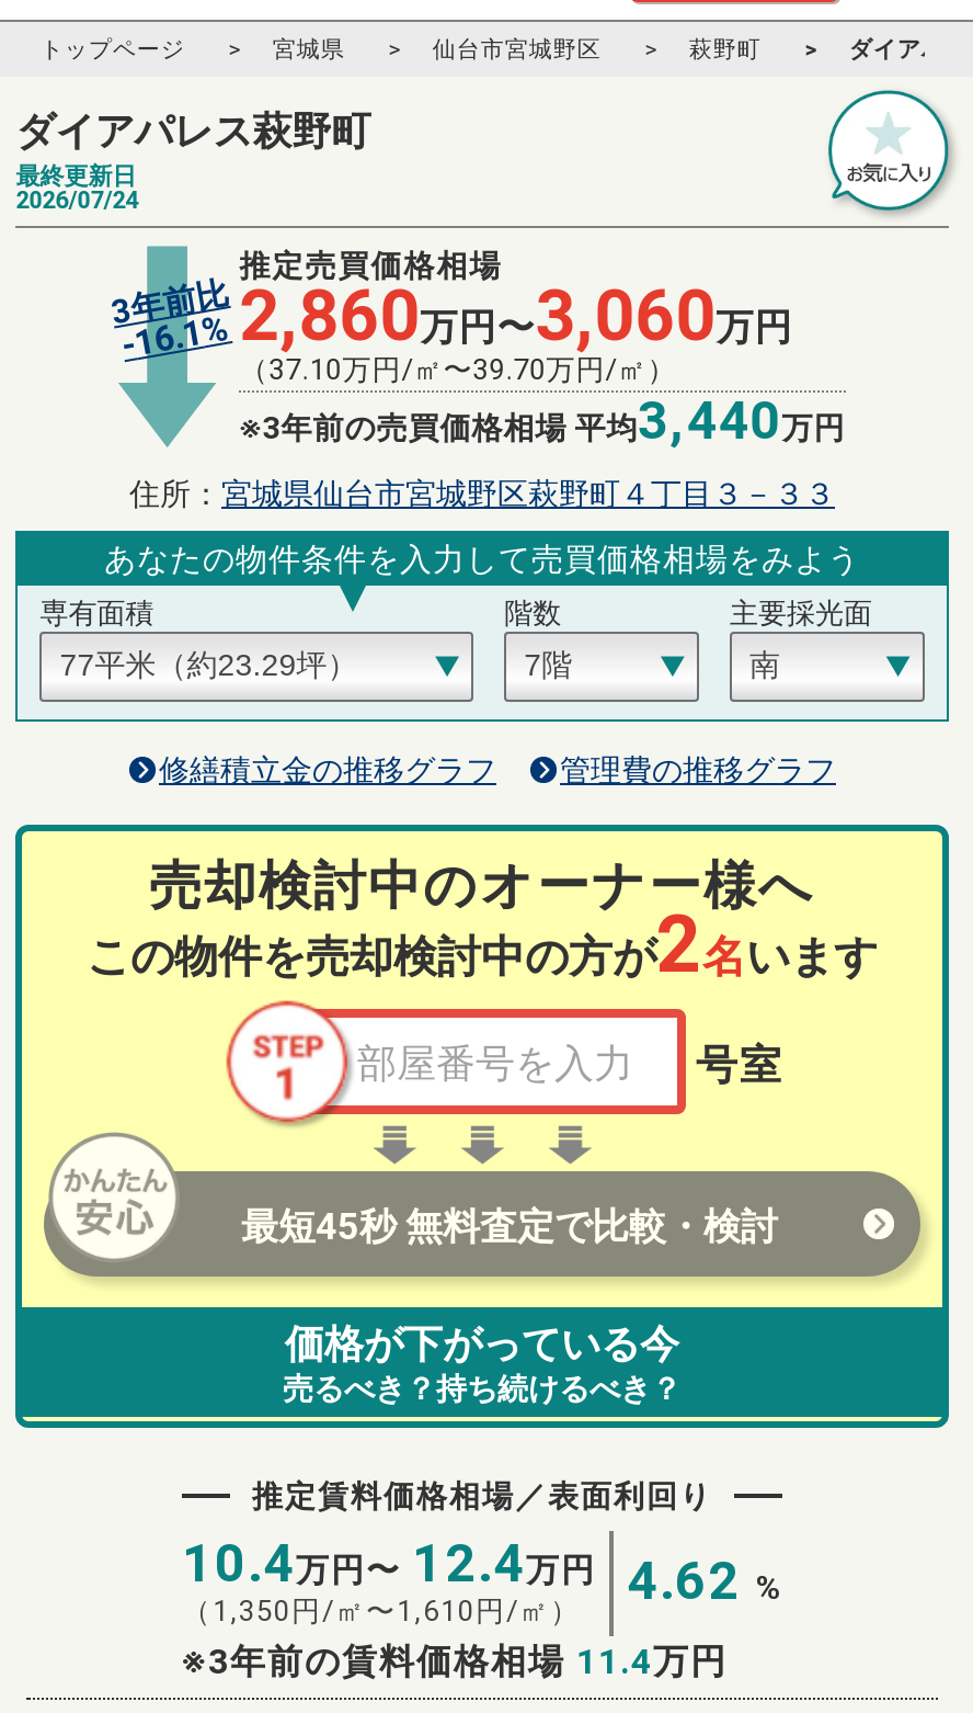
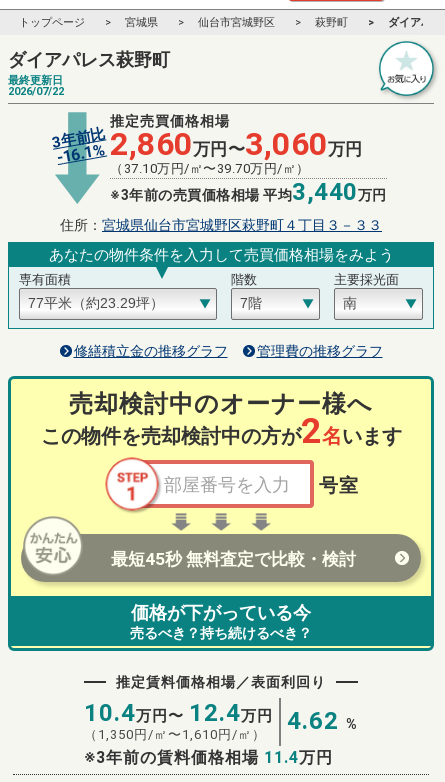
[16,186,138,215] 2026/07/24 -> [8,85,64,98] 2026/07/22

